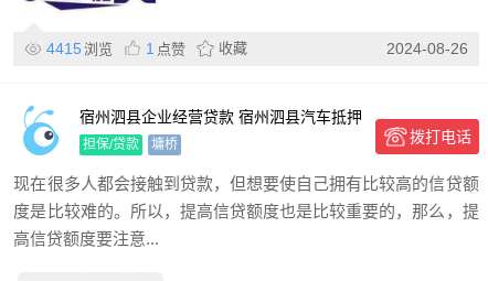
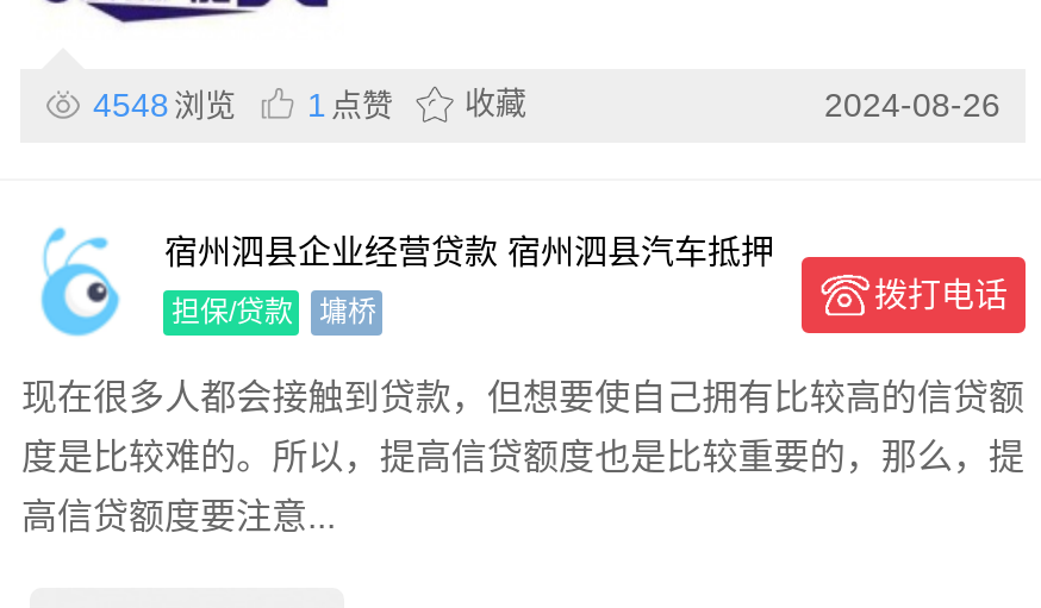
[47,39,248,57] 4415 浏览 1 点赞 收藏 -> [93,85,526,123] 4548 浏览 1 点赞 收藏

